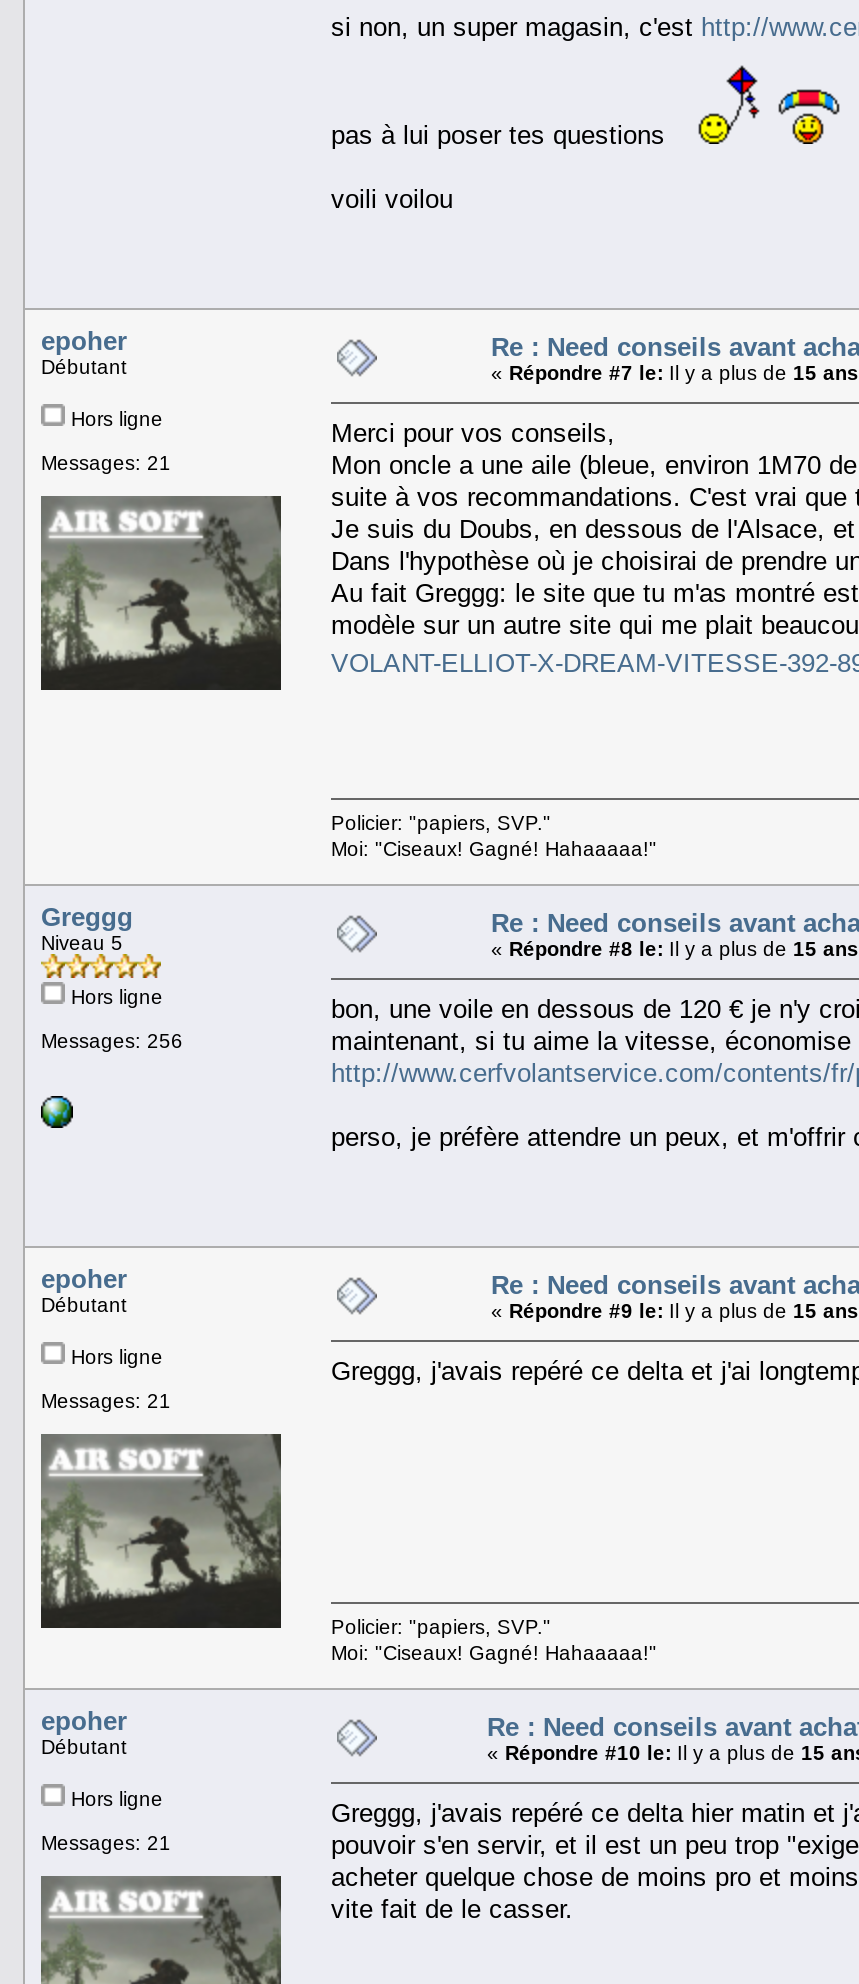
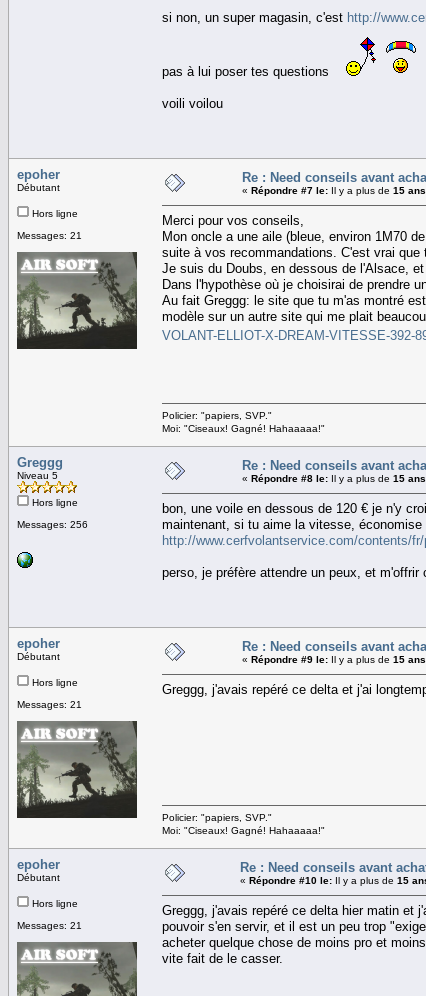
[777,74,841,146] [image] -> [385,40,417,76] [image]

